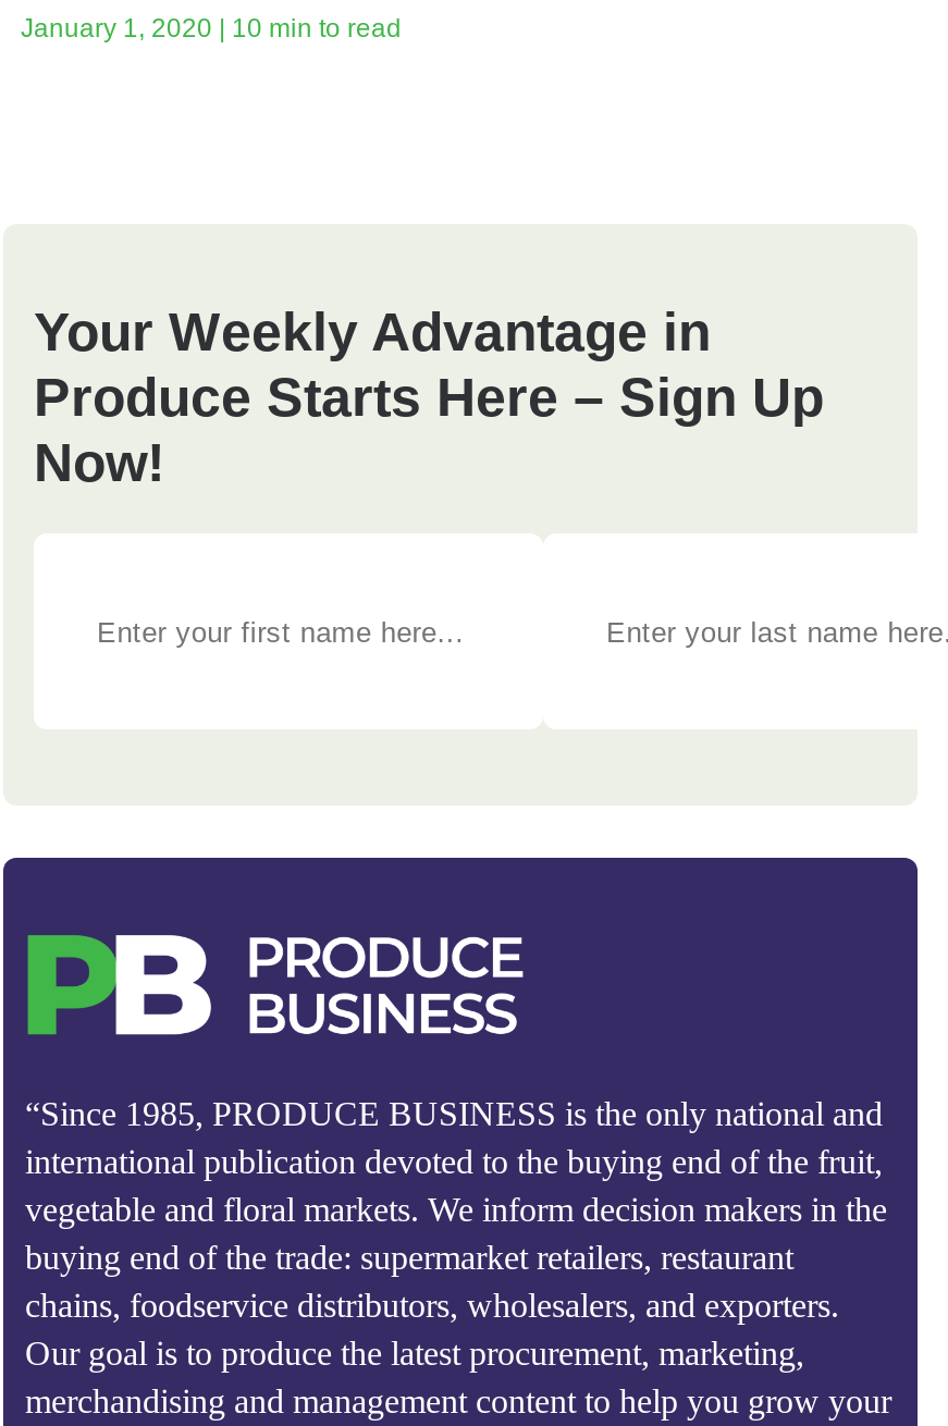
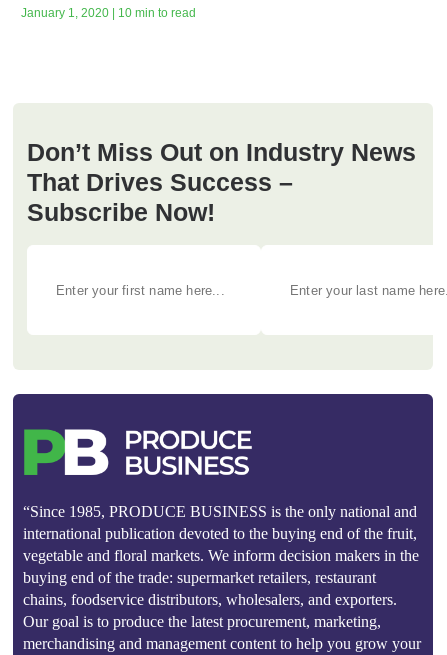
[34,301,824,492] Your Weekly Advantage in | Produce Starts Here – Sign Up | Now! -> [27,138,416,226] Don’t Miss Out on Industry News | That Drives Success – | Subscribe Now!

